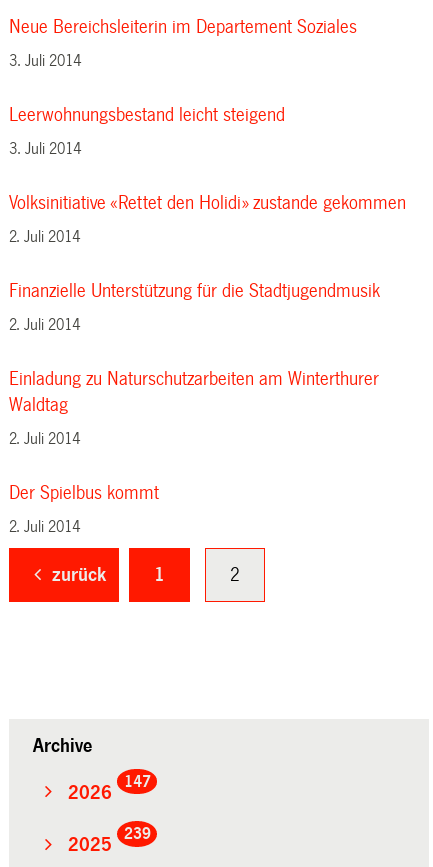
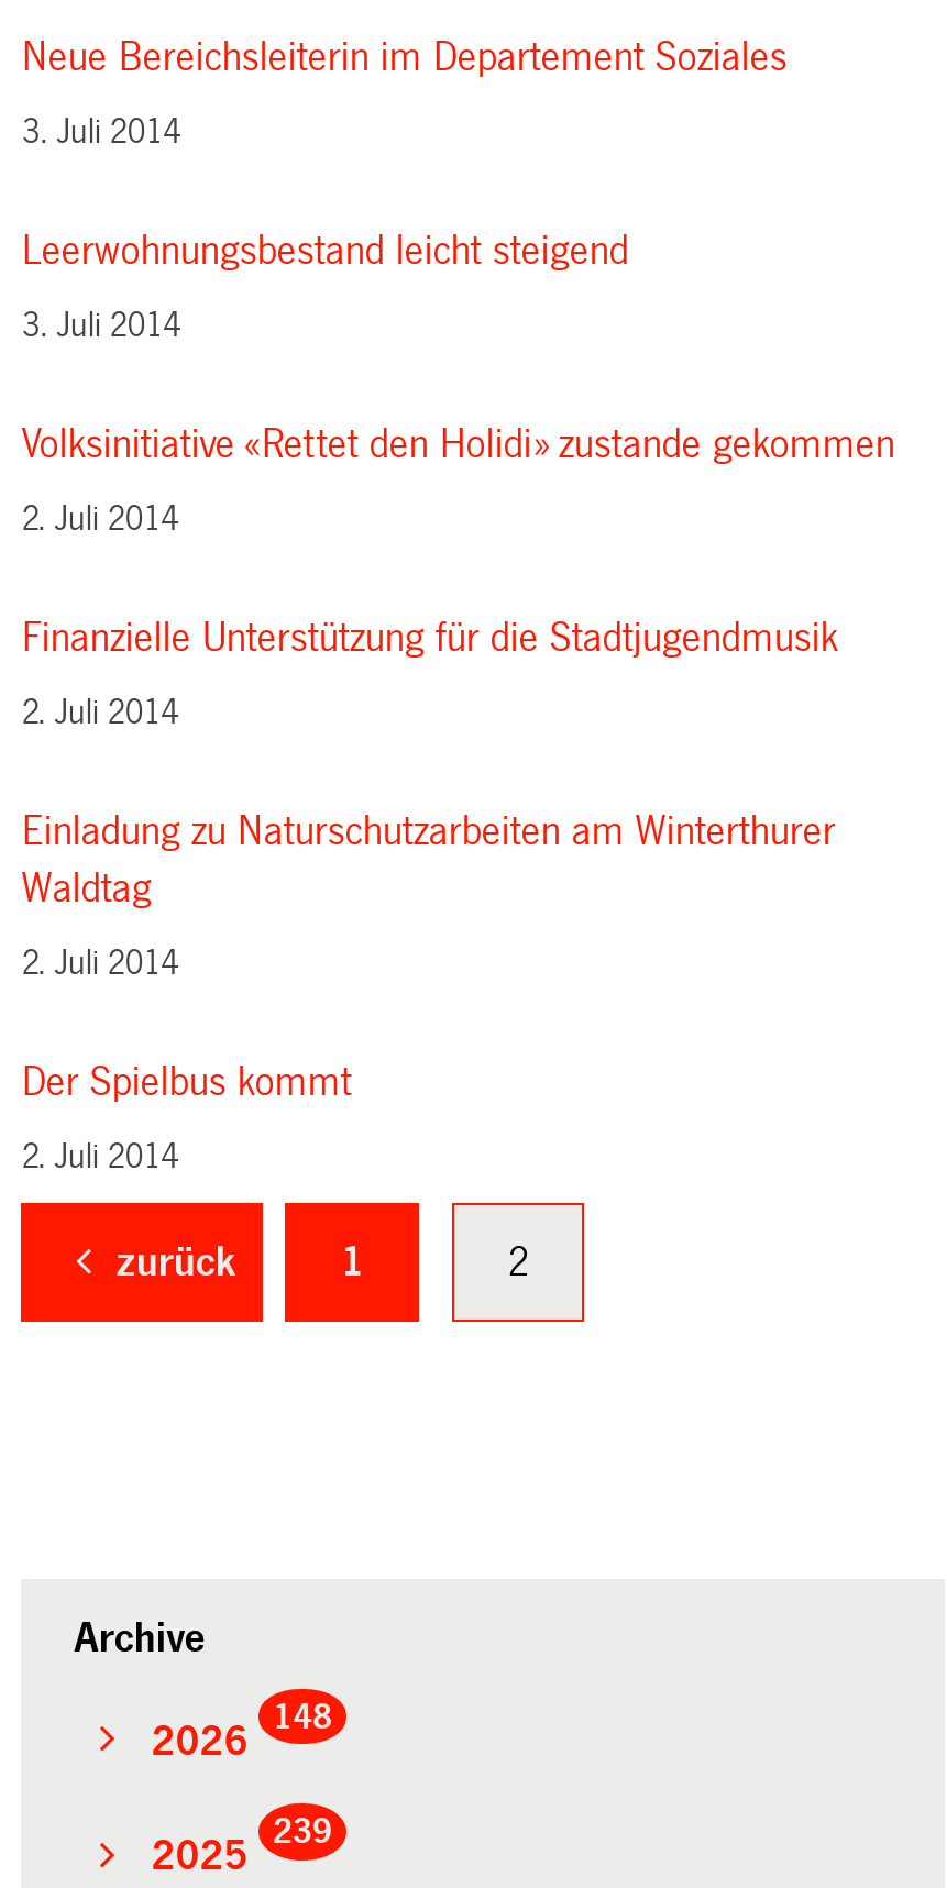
[123,772,150,789] 147 -> [273,1697,332,1734] 148

